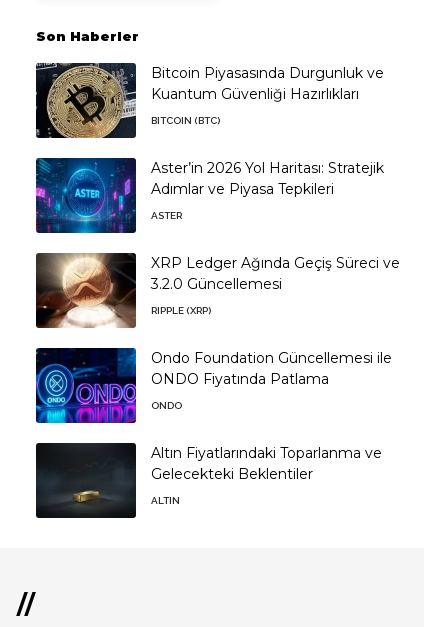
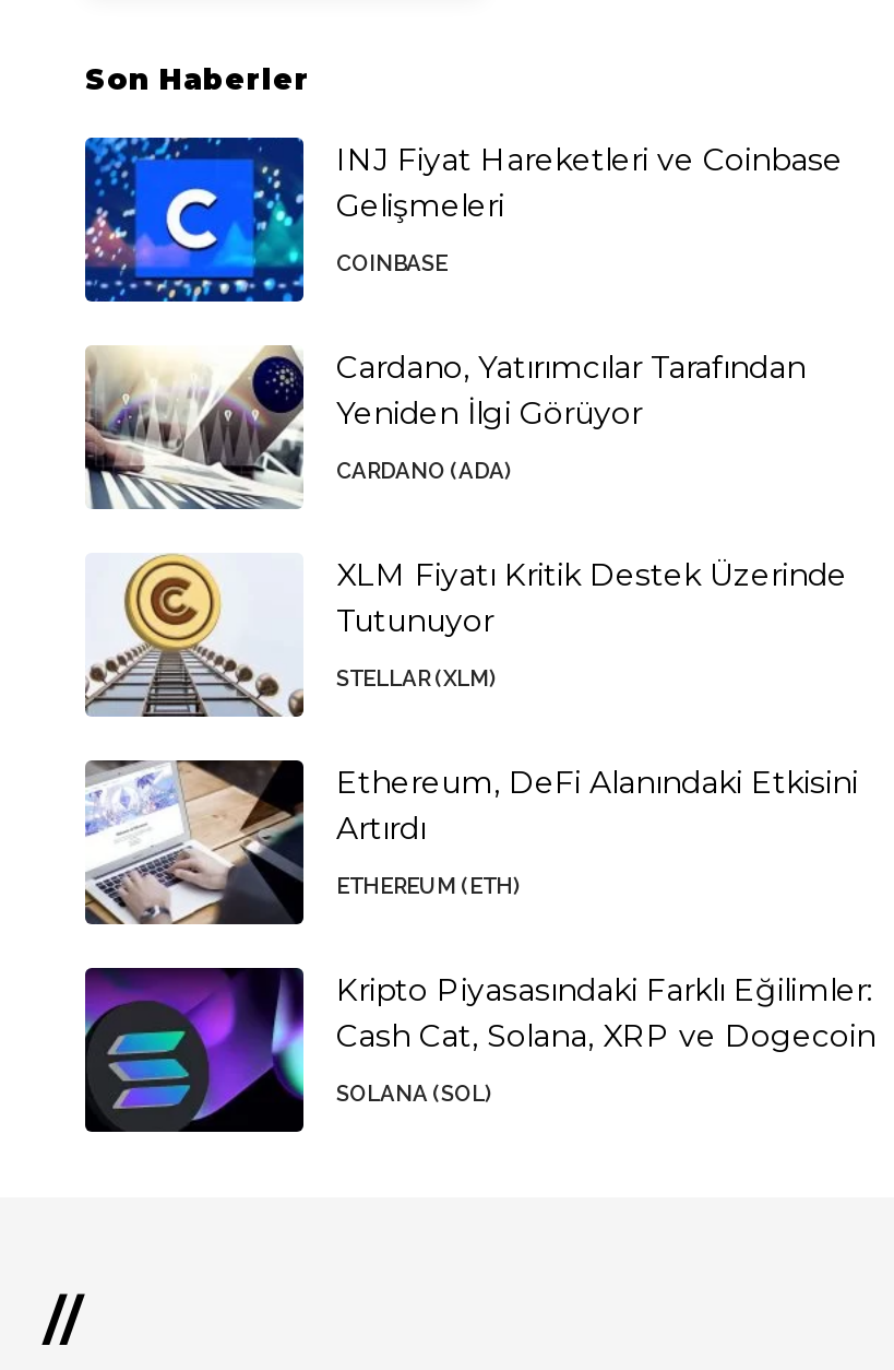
[35,62,384,139] [image] | Bitcoin Piyasasında Durgunluk ve | Kuantum Güvenliği Hazırlıkları -> [83,135,843,304] [image] | INJ Fiyat Hareketleri ve Coinbase | Gelişmeleri
[151,115,220,126] BITCOIN (BTC) -> [336,251,448,275] COINBASE
[35,157,384,234] [image] | Aster’in 2026 Yol Haritası: Stratejik | Adımlar ve Piyasa Tepkileri -> [83,345,806,509] [image] | Cardano, Yatırımcılar Tarafından | Yeniden İlgi Görüyor
[151,210,182,221] ASTER -> [336,458,511,482] CARDANO (ADA)
[35,252,400,329] [image] | XRP Ledger Ağında Geçiş Süreci ve | 3.2.0 Güncellemesi -> [85,553,847,719] [image] | XLM Fiyatı Kritik Destek Üzerinde | Tutunuyor
[151,305,211,316] RIPPLE (XRP) -> [336,666,496,690] STELLAR (XLM)
[35,347,392,424] [image] | Ondo Foundation Güncellemesi ile | ONDO Fiyatında Patlama -> [83,758,858,926] [image] | Ethereum, DeFi Alanındaki Etkisini | Artırdı
[151,400,182,411] ONDO -> [336,874,520,898] ETHEREUM (ETH)
[35,444,382,514] [image] | Altın Fiyatlarındaki Toparlanma ve | Gelecekteki Beklentiler -> [83,968,875,1121] [image] | Kripto Piyasasındaki Farklı Eğilimler: | Cash Cat, Solana, XRP ve Dogecoin
[151,495,180,506] ALTIN -> [336,1081,491,1105] SOLANA (SOL)

